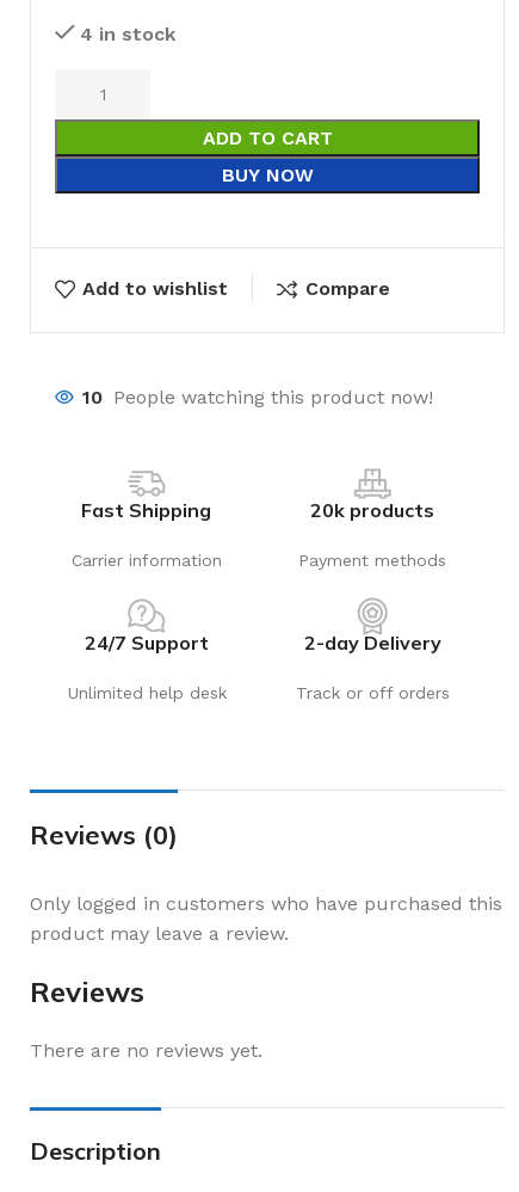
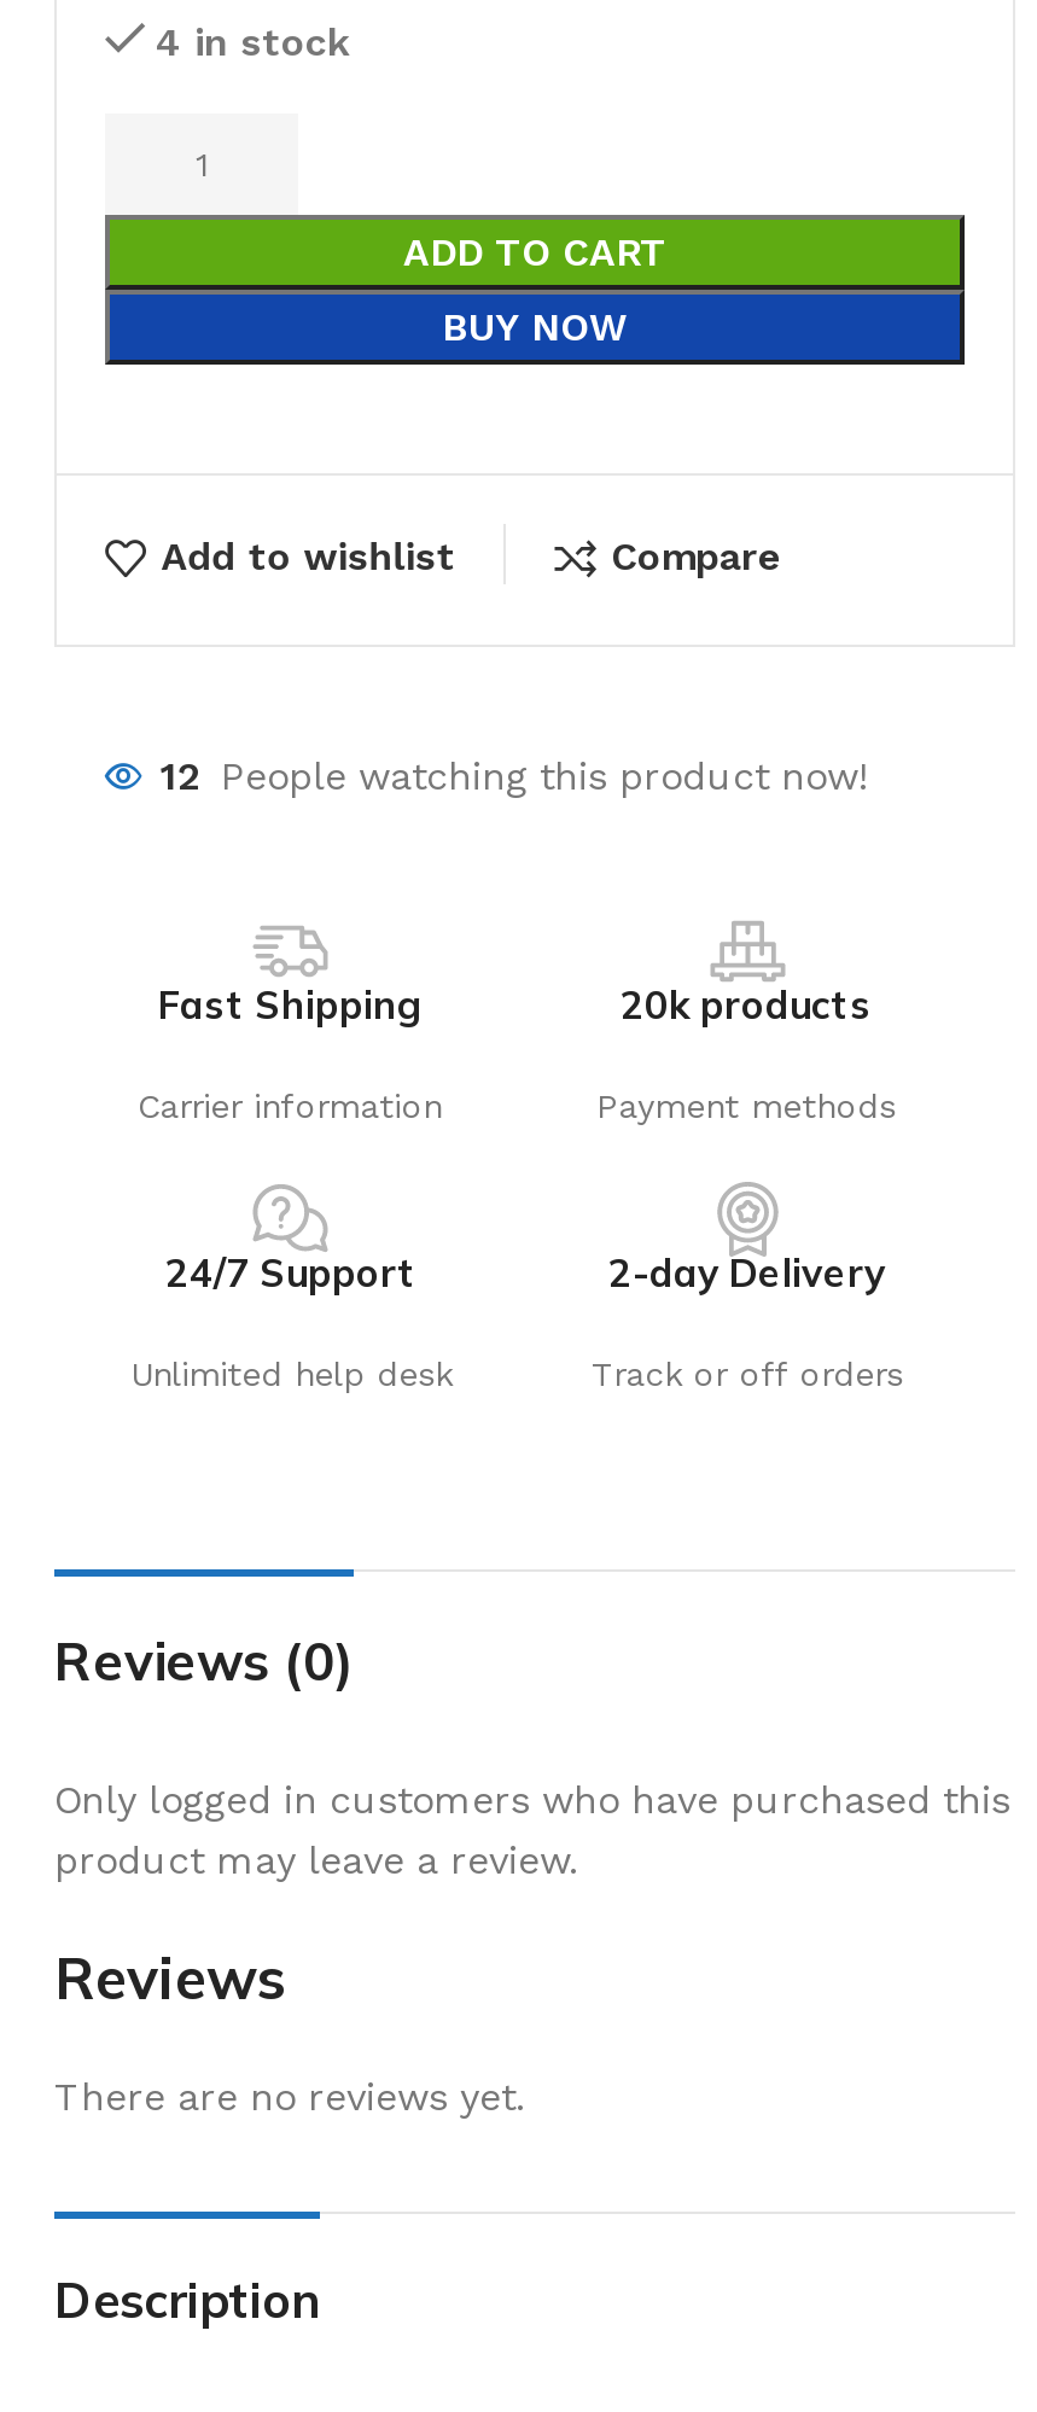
[82,386,433,408] 10 People watching this product now! -> [161,753,868,799] 12 People watching this product now!

